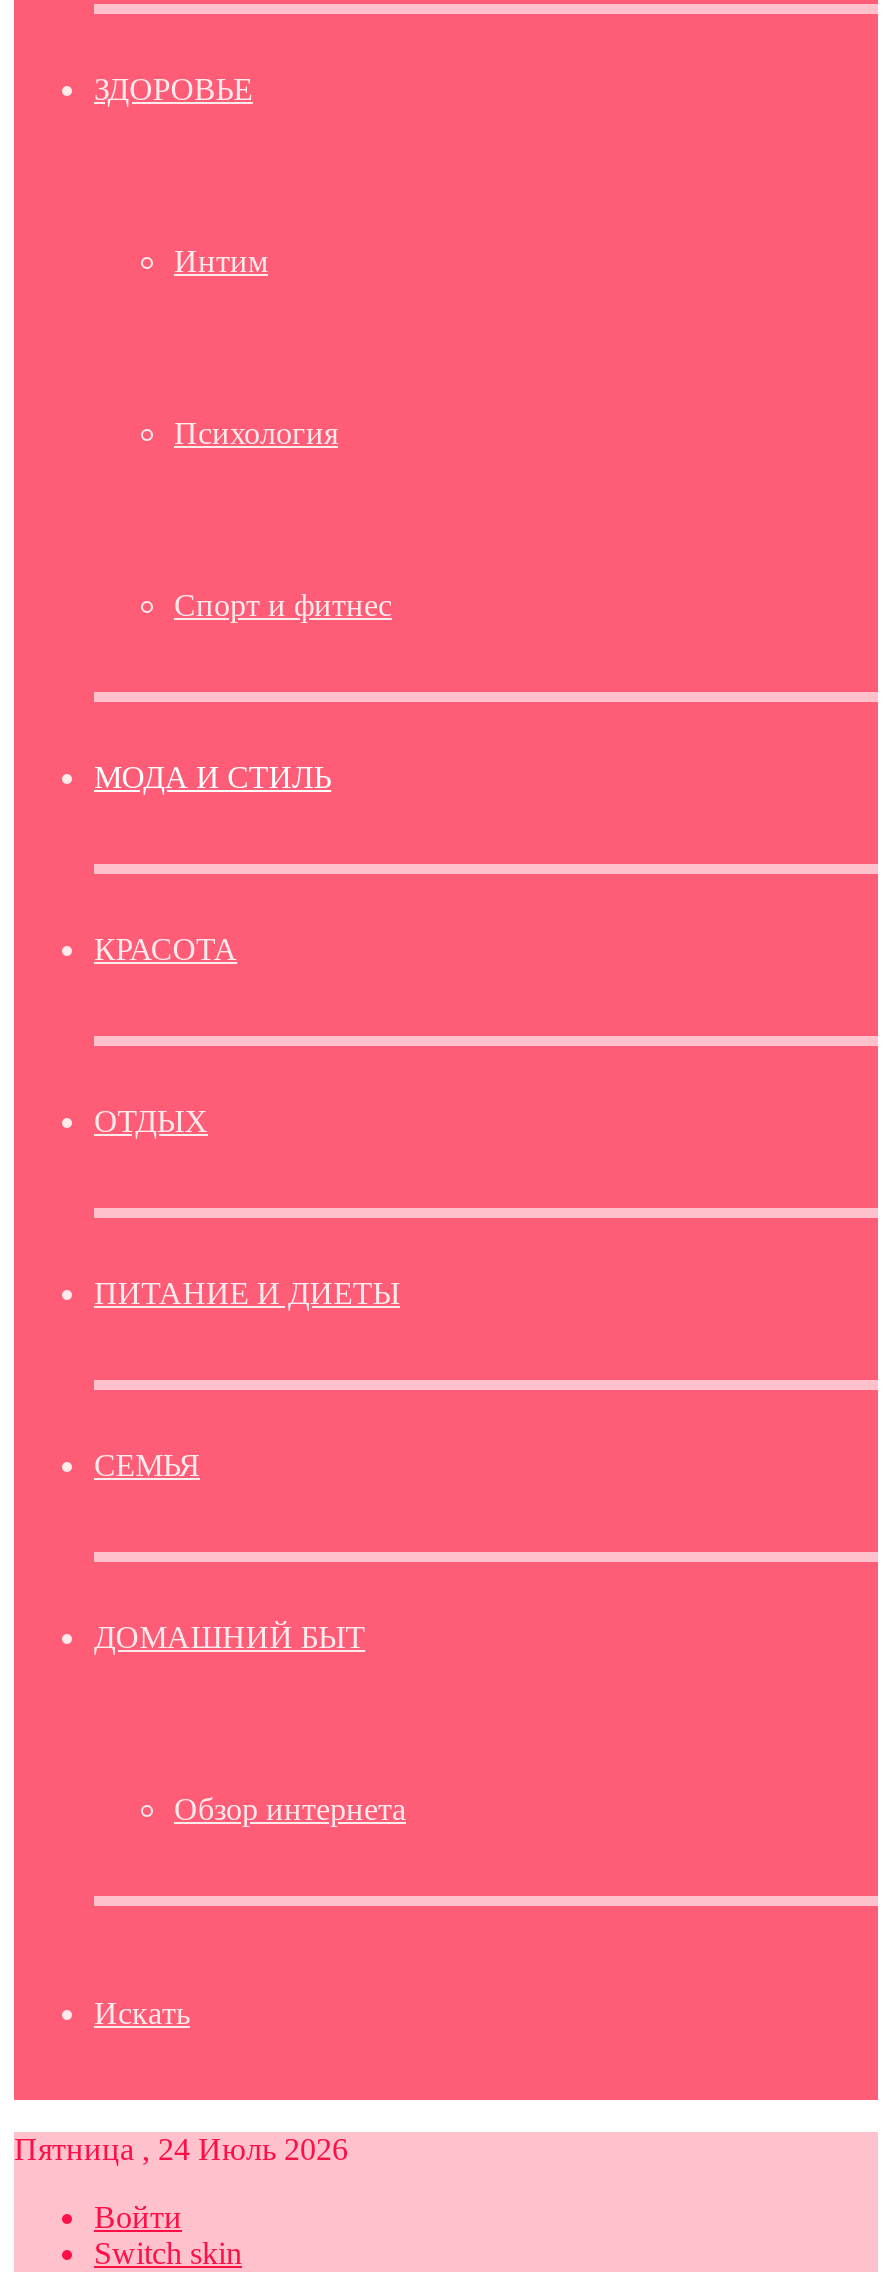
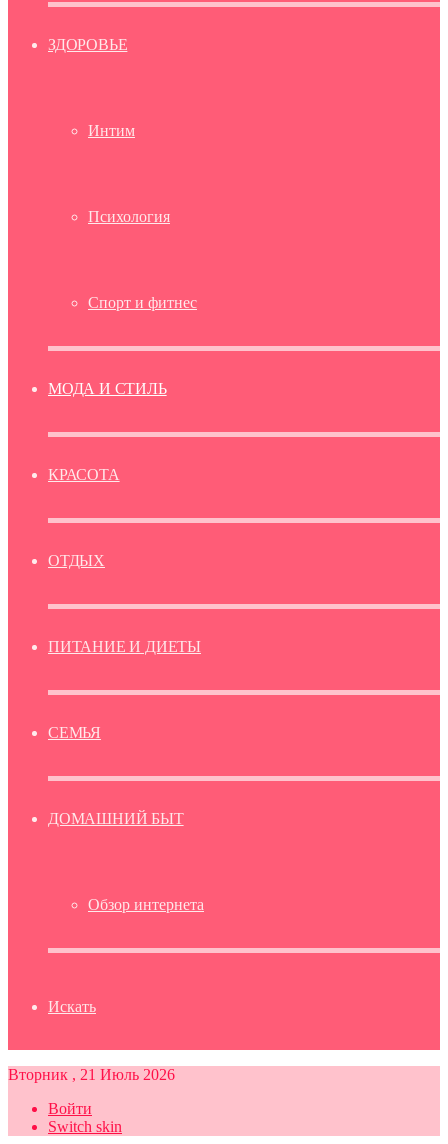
[14,2132,348,2166] Пятница , 24 Июль 2026 -> [8,1066,175,1083] Вторник , 21 Июль 2026

